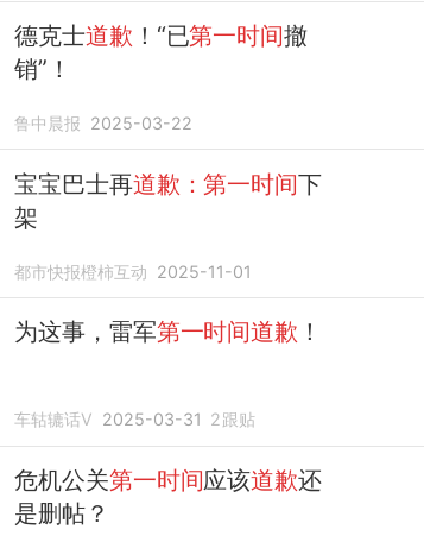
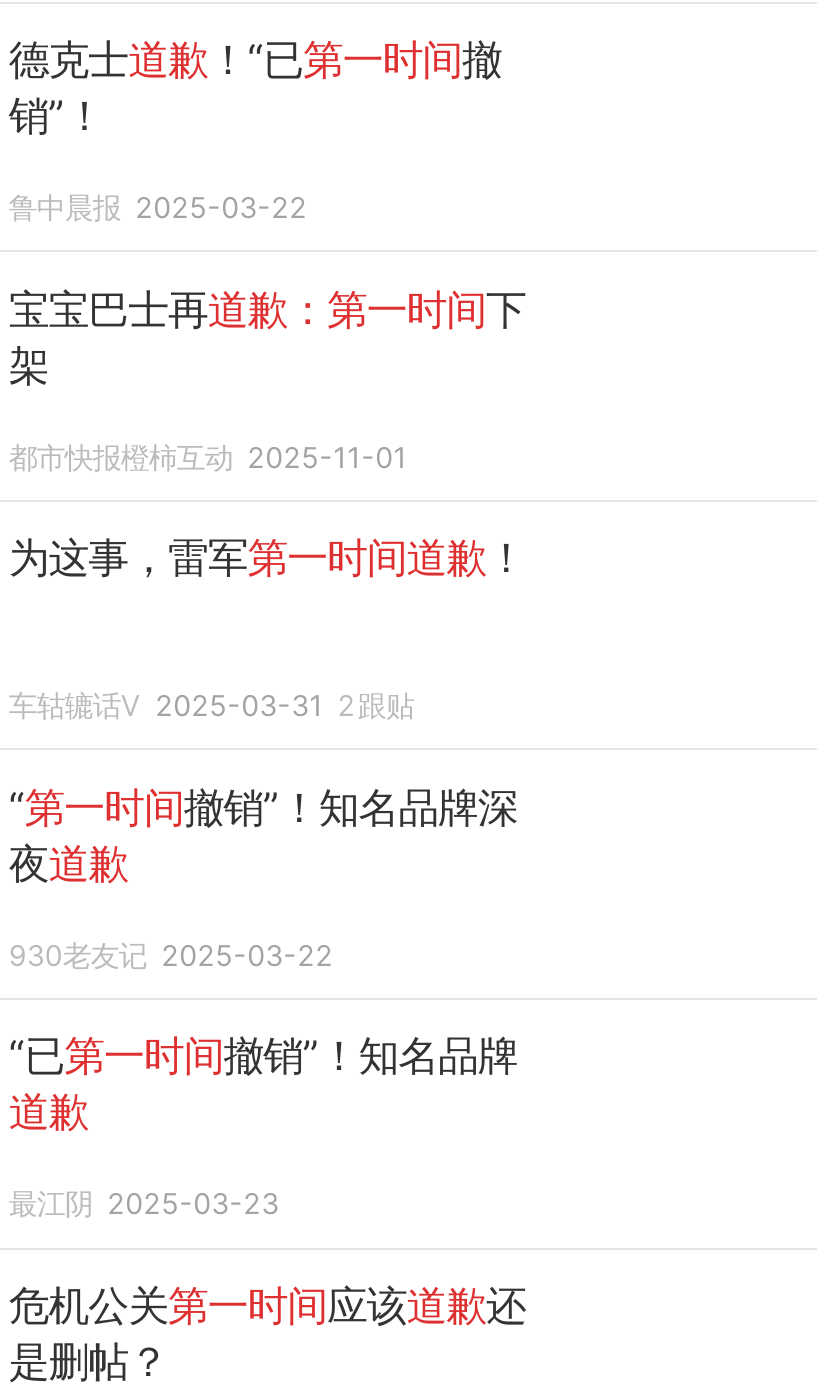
none -> [9,782,517,1221] “第一时间撤销”！知名品牌深 | 夜道歉 | 930老友记 2025-03-22 | “已第一时间撤销”！知名品牌 | 道歉 | 最江阴 2025-03-23

